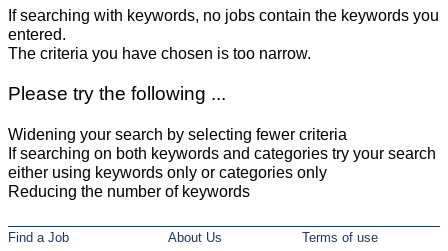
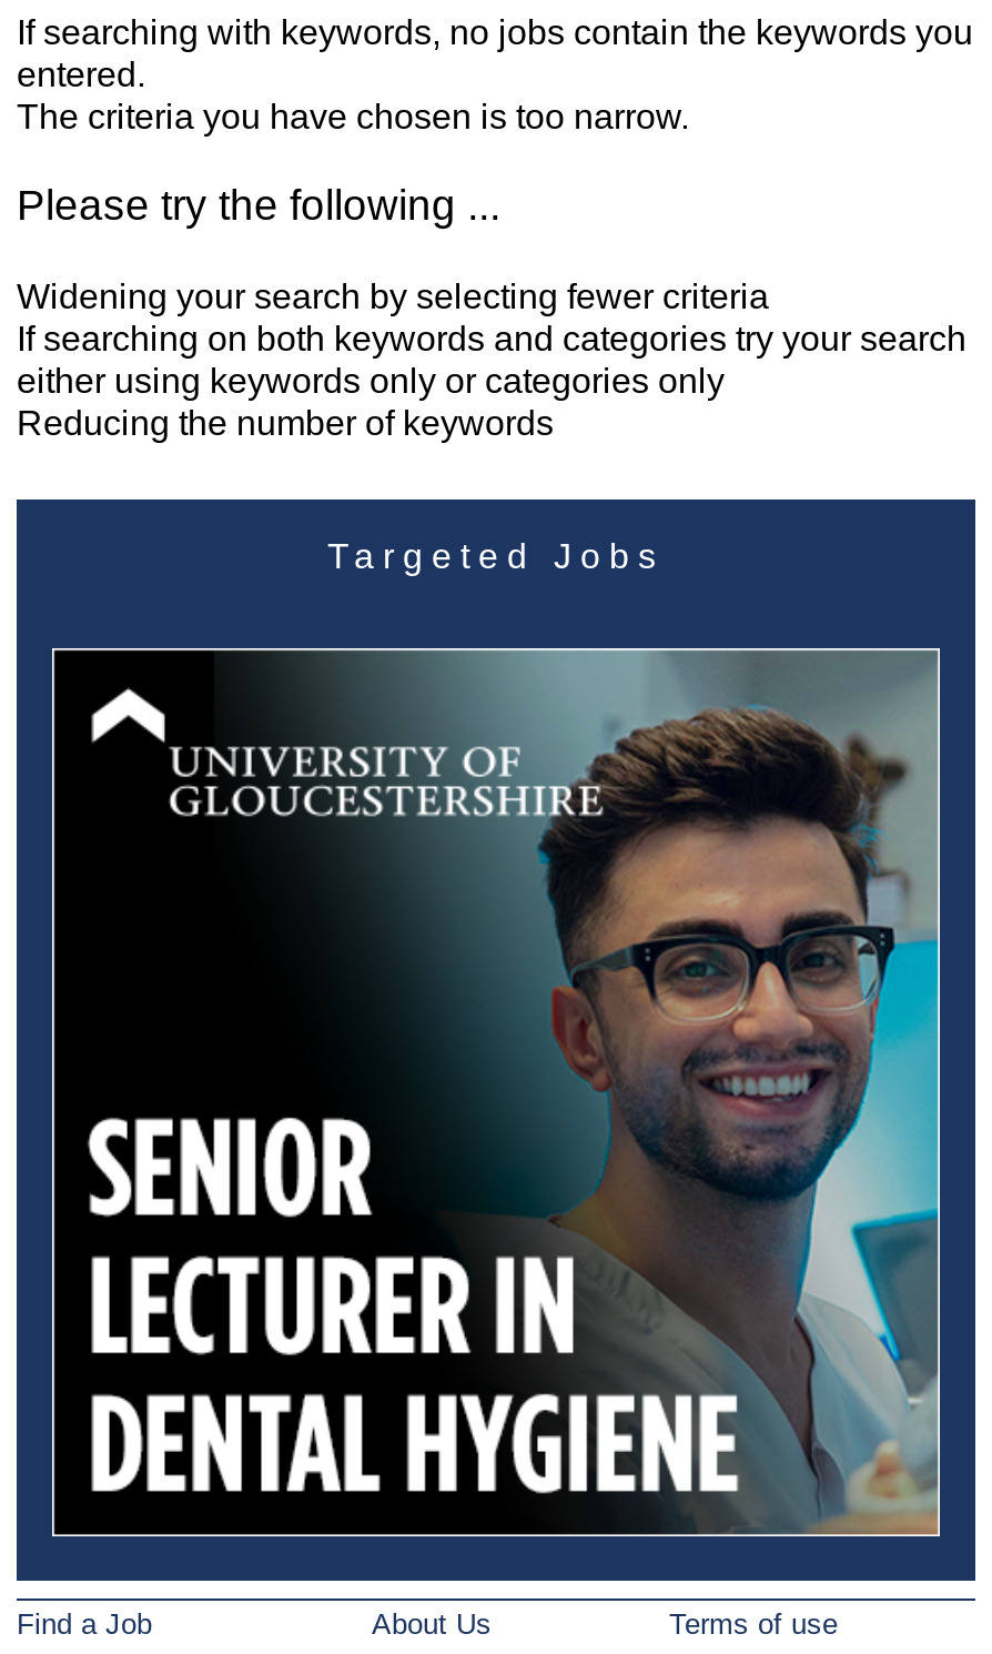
none -> [14,500,978,1583] [image] | Targeted Jobs

